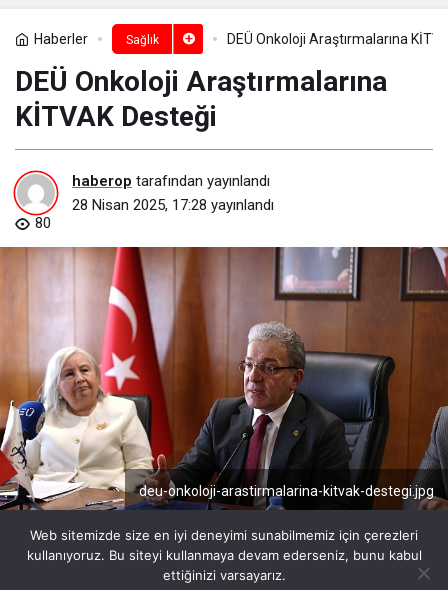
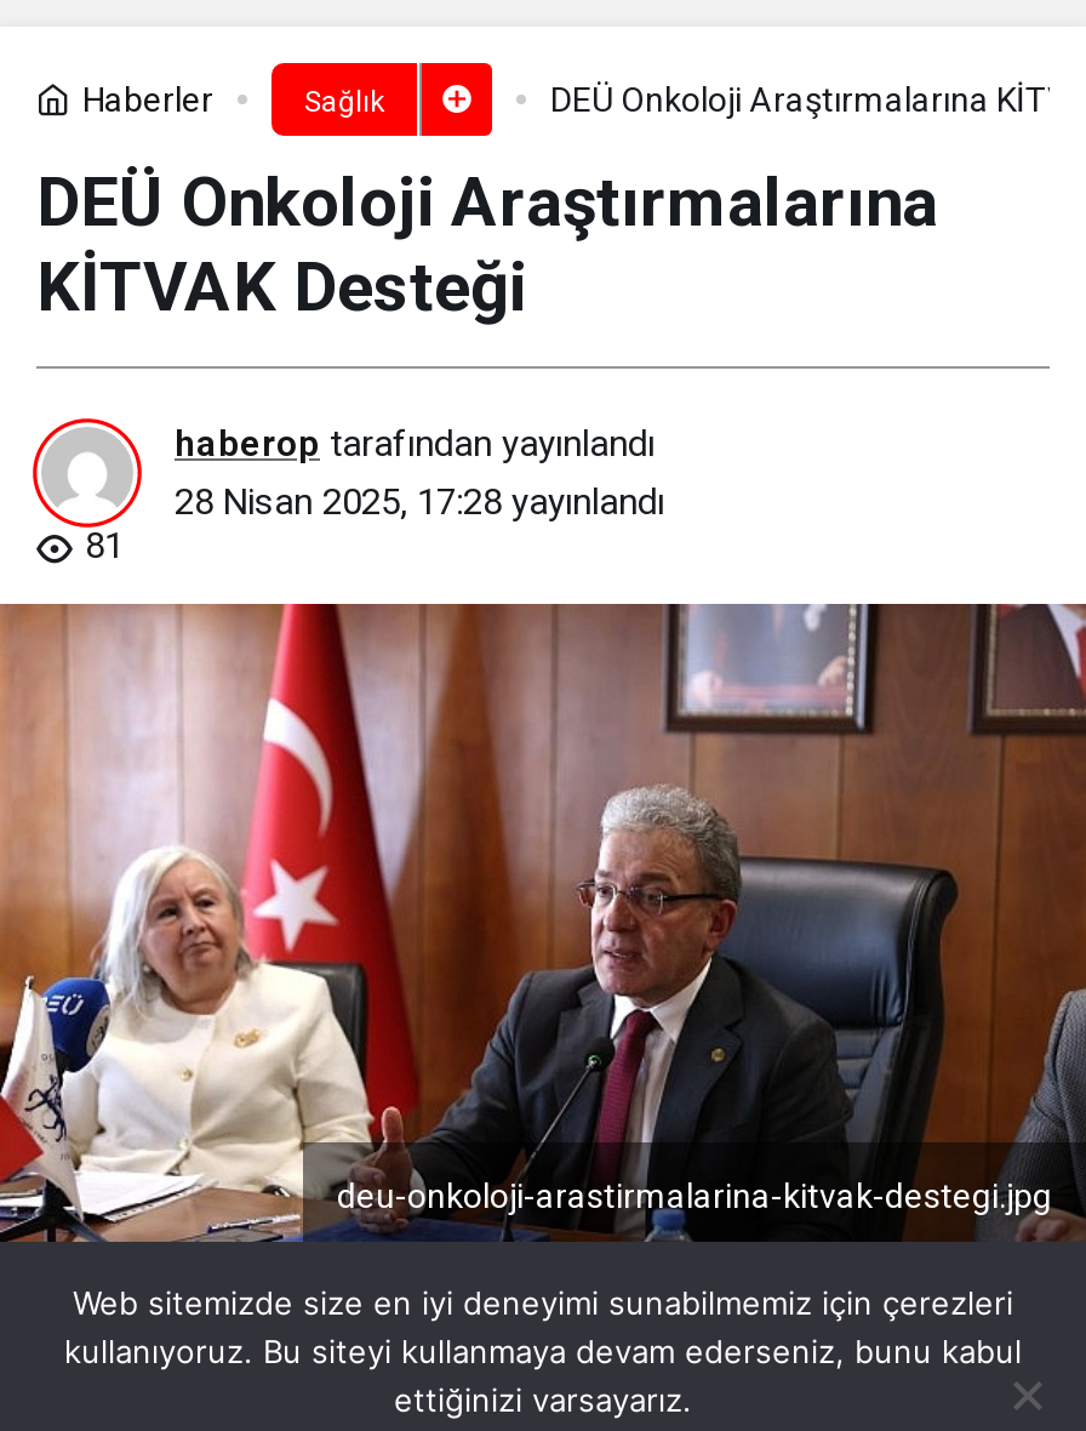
[35,214,51,232] 80 -> [85,525,124,569] 81

